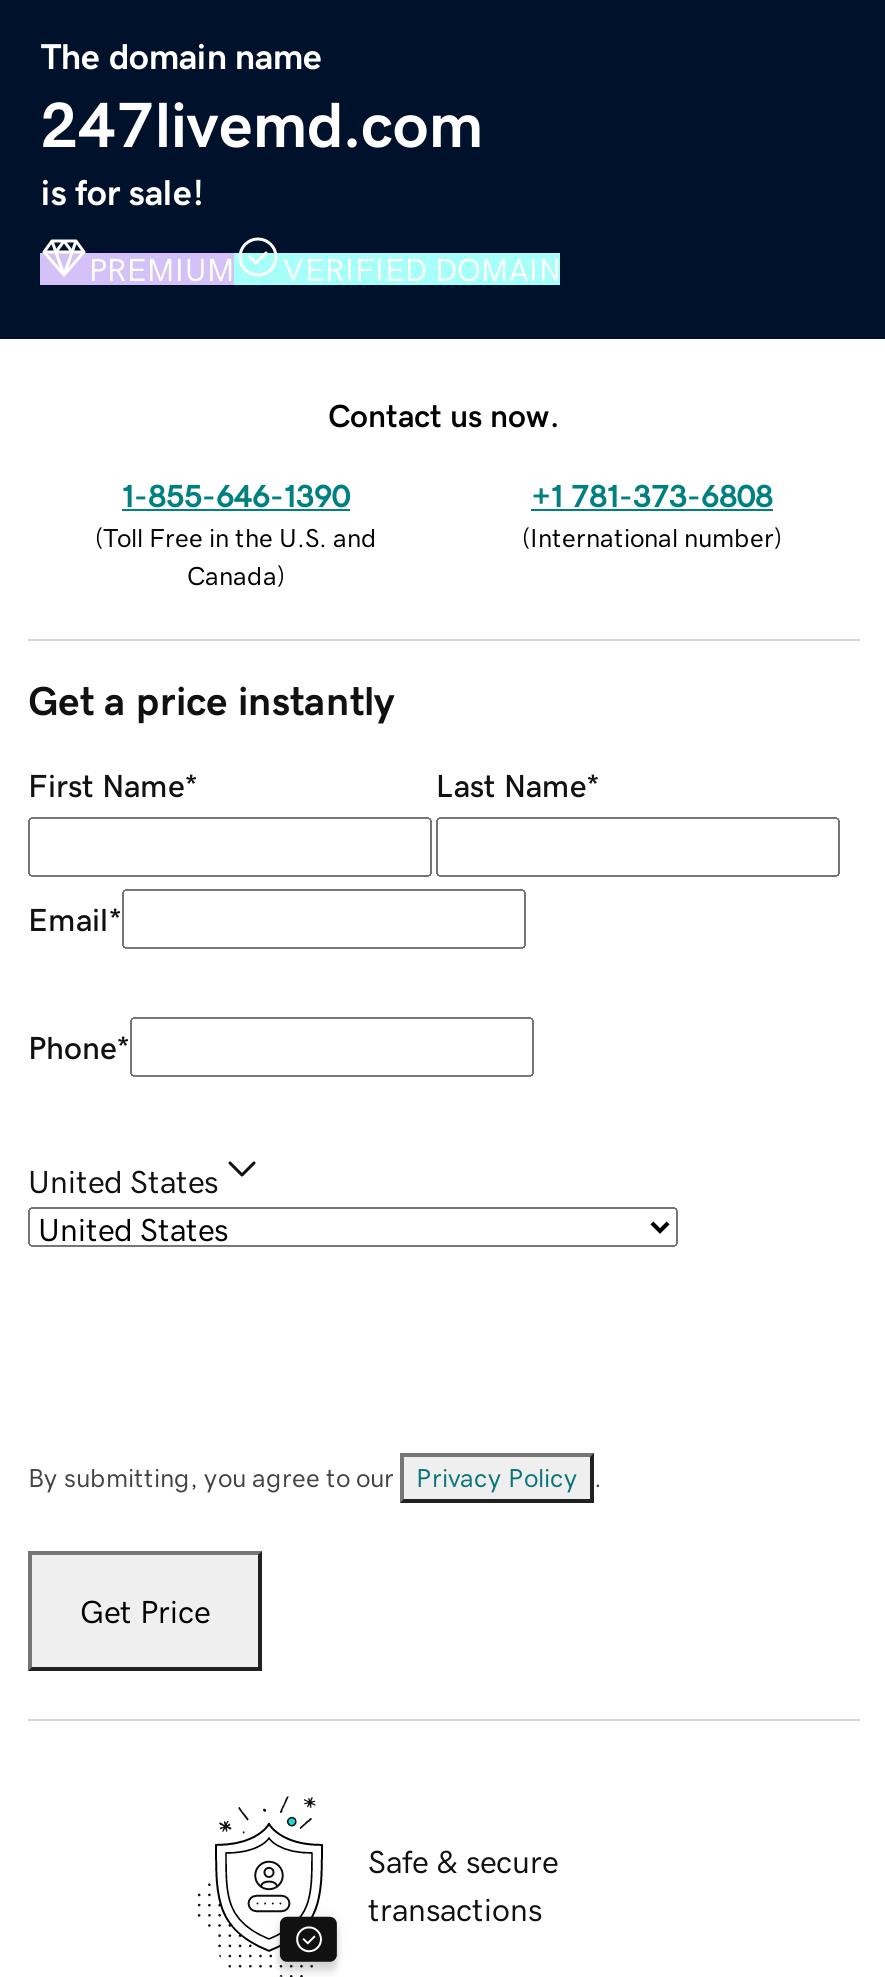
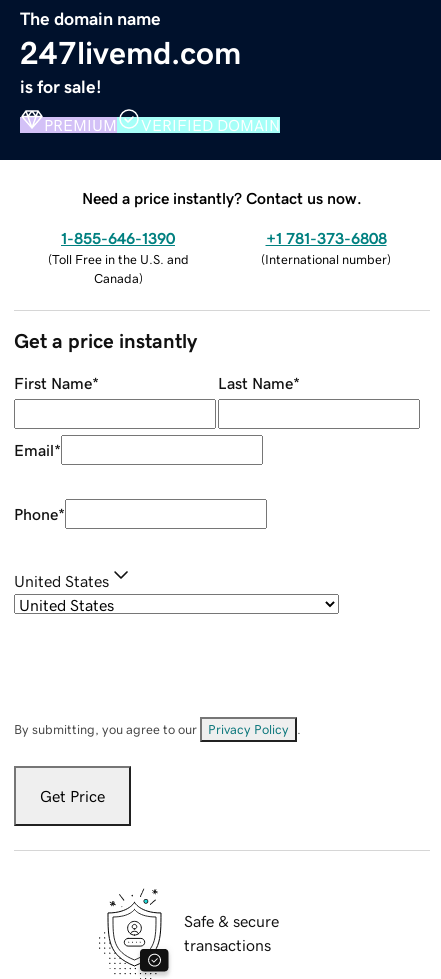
[328,398,560,430] Contact us now. -> [82,190,362,206] Need a price instantly? Contact us now.

